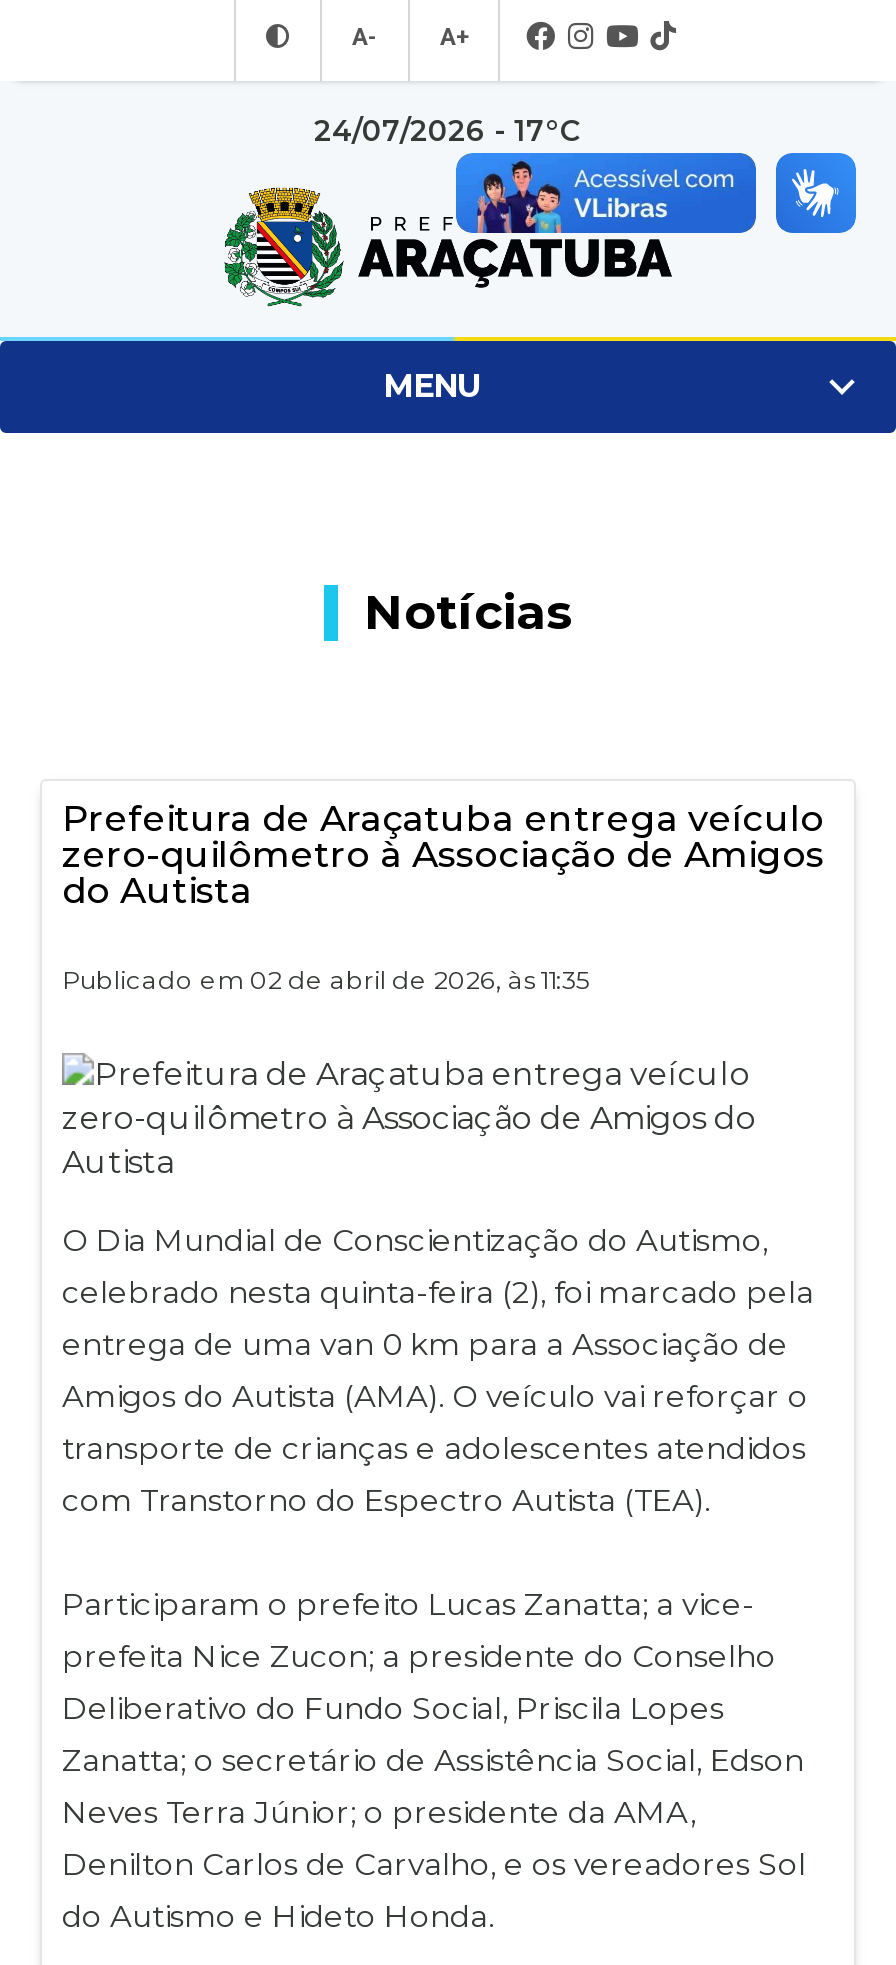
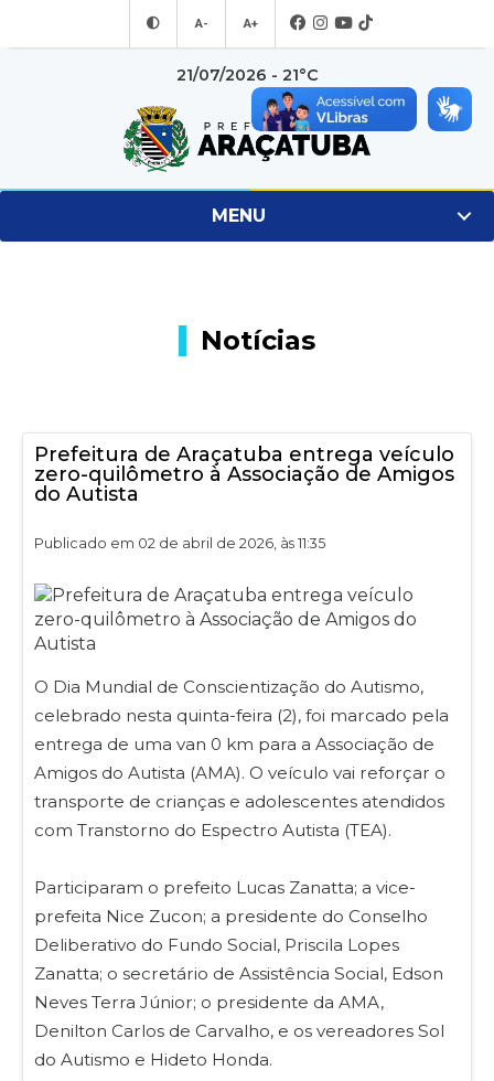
[314,113,582,149] 24/07/2026 - 17°C -> [176,65,318,85] 21/07/2026 - 21°C

